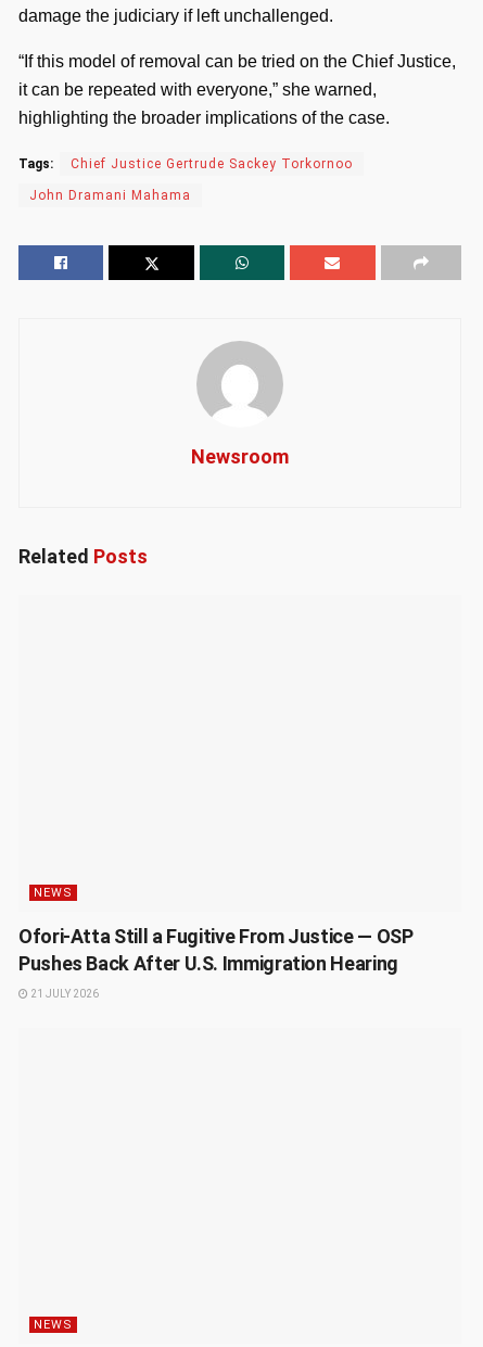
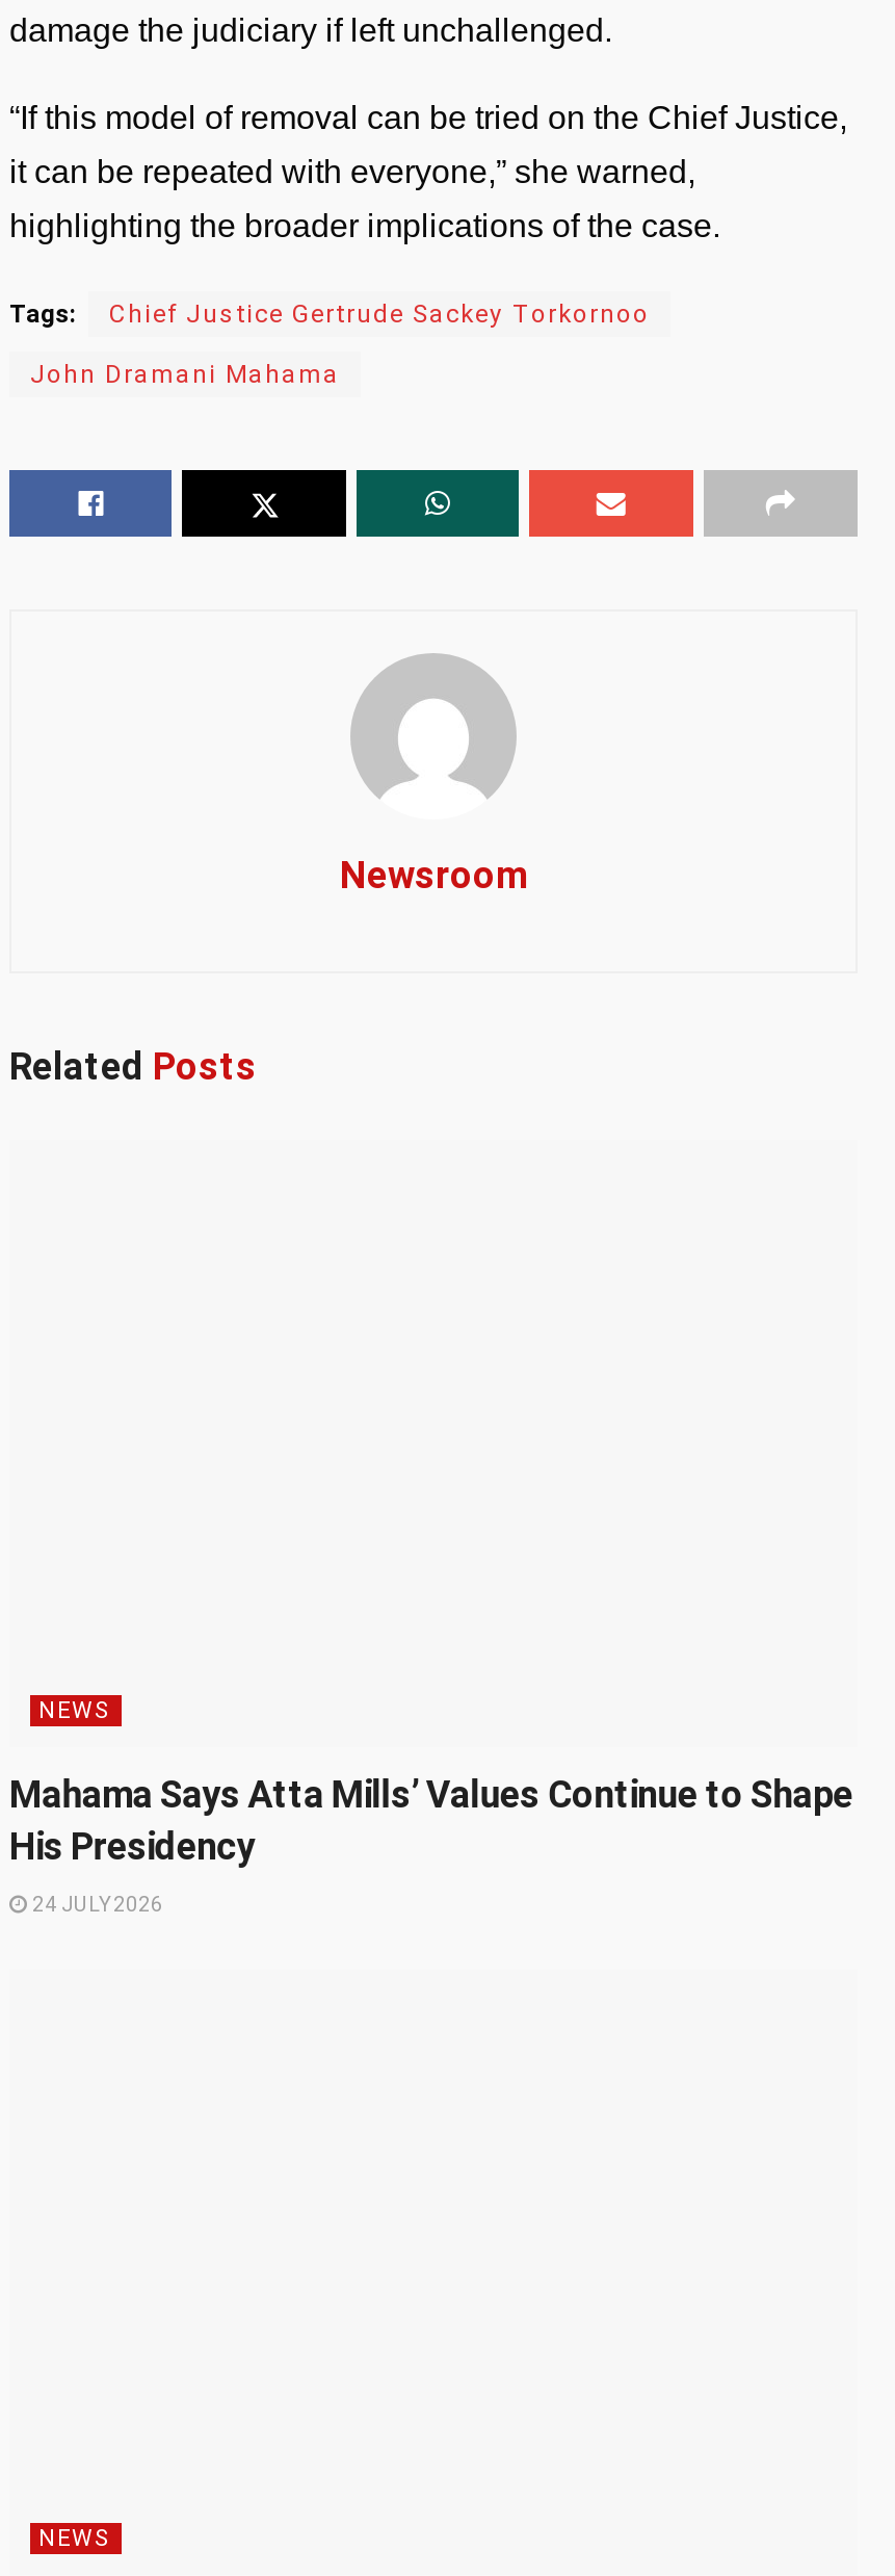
[18,924,413,974] Ofori-Atta Still a Fugitive From Justice — OSP | Pushes Back After U.S. Immigration Hearing -> [9,1771,853,1867] Mahama Says Atta Mills’ Values Continue to Shape | His Presidency
[28,987,99,999] 21 JULY 2026 -> [28,1892,163,1915] 24 JULY 2026

